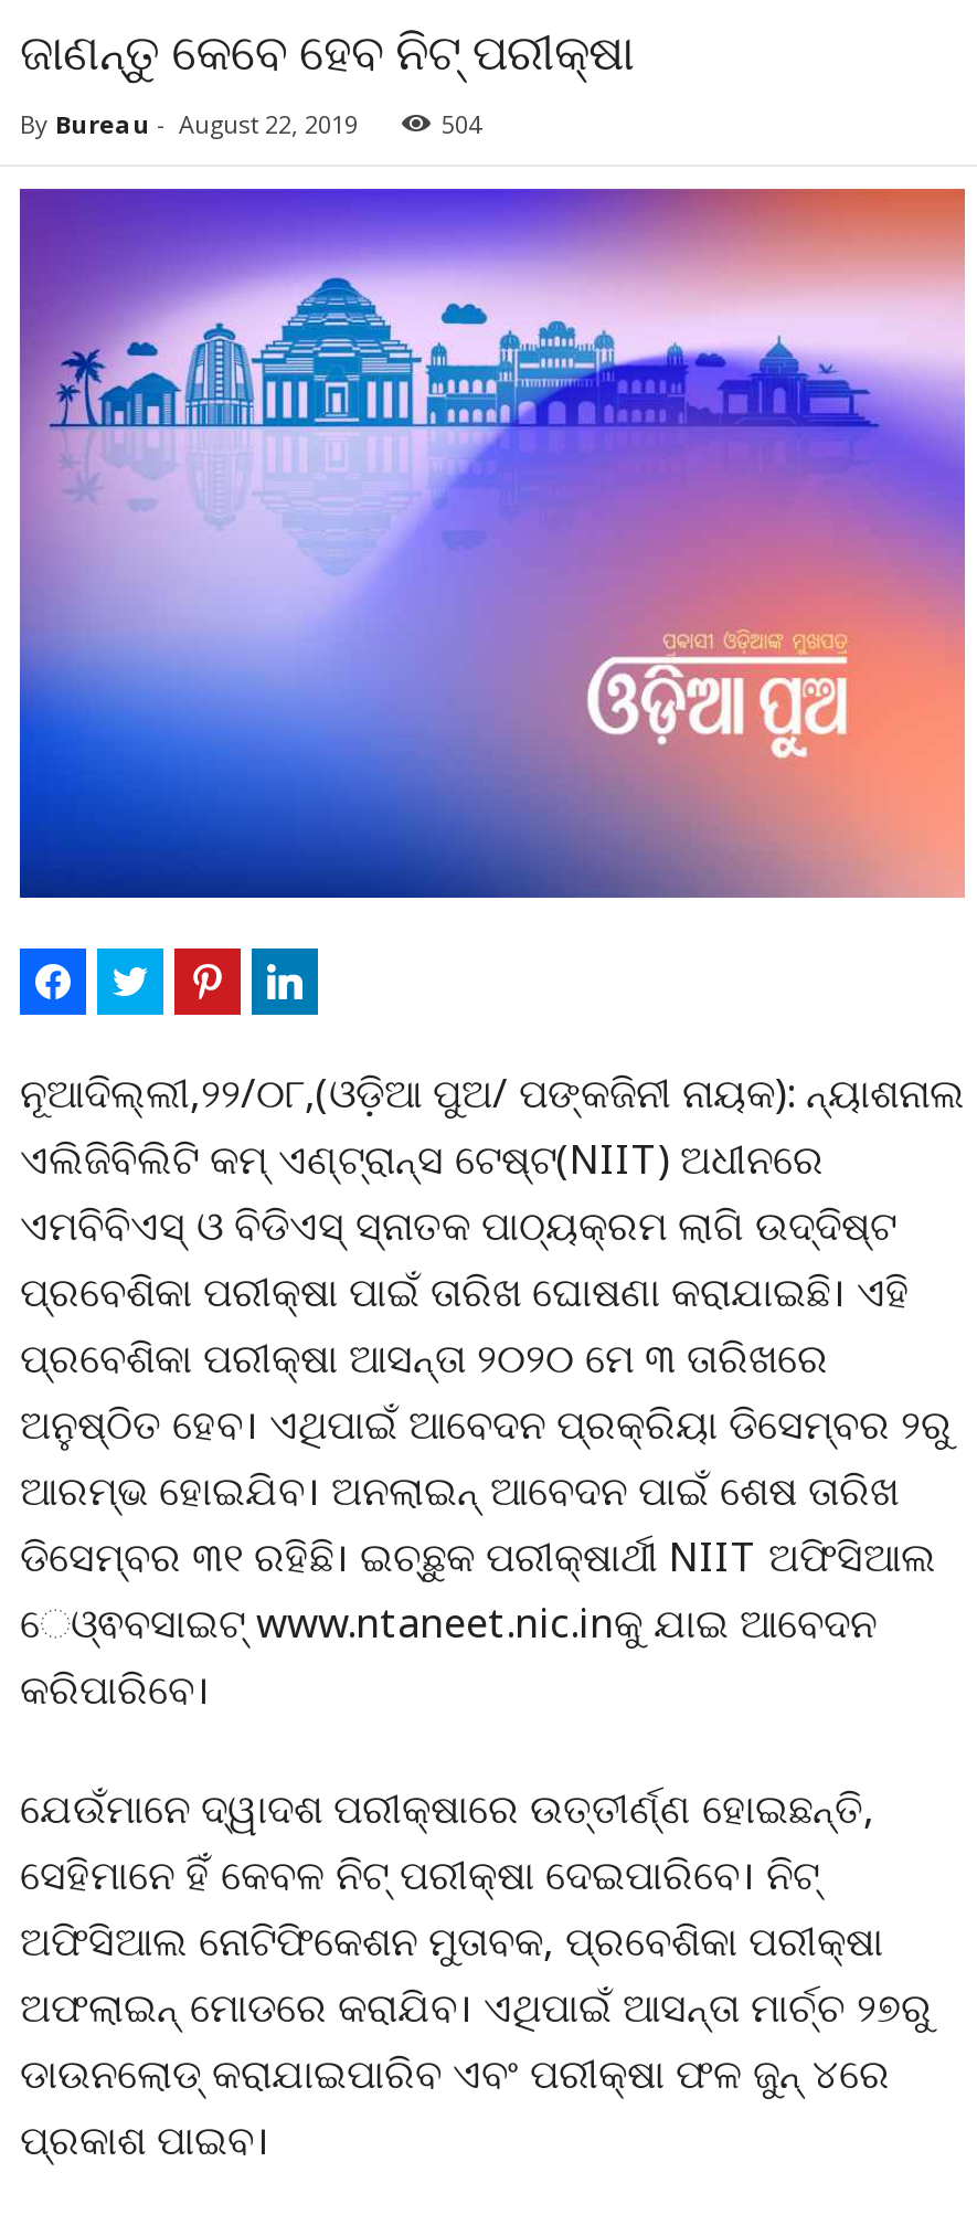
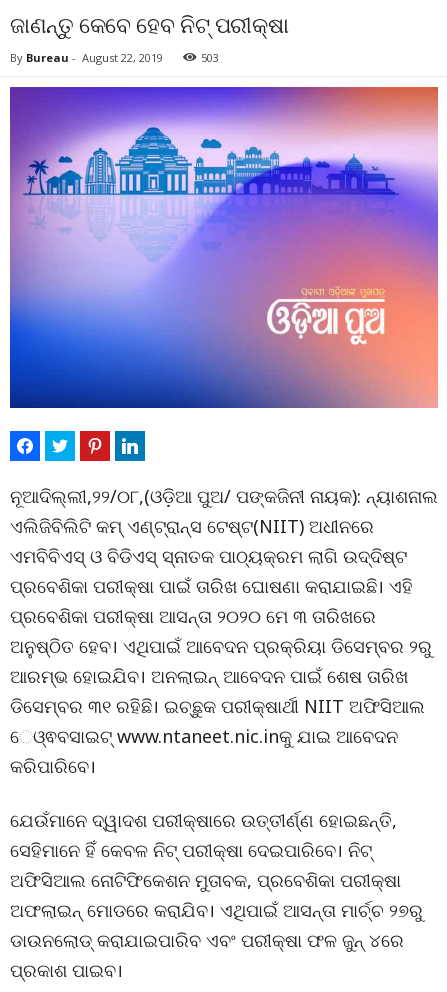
[442,107,481,140] 504 -> [201,50,219,65] 503

